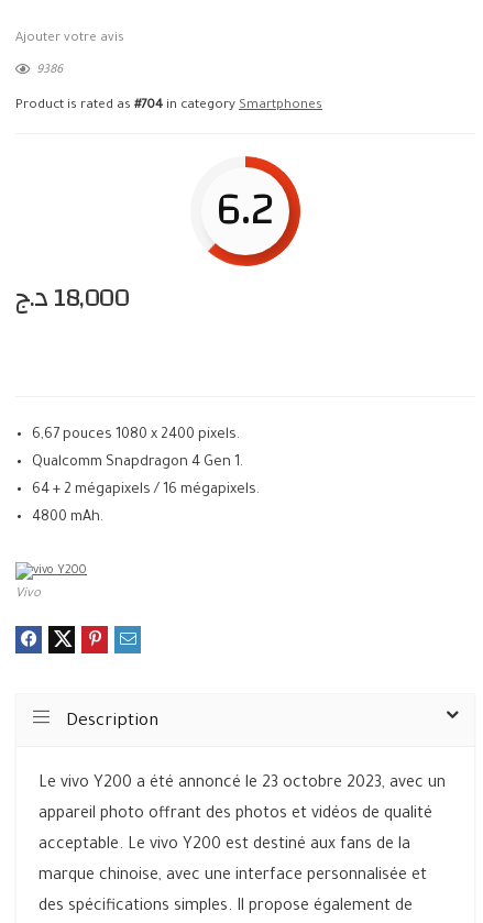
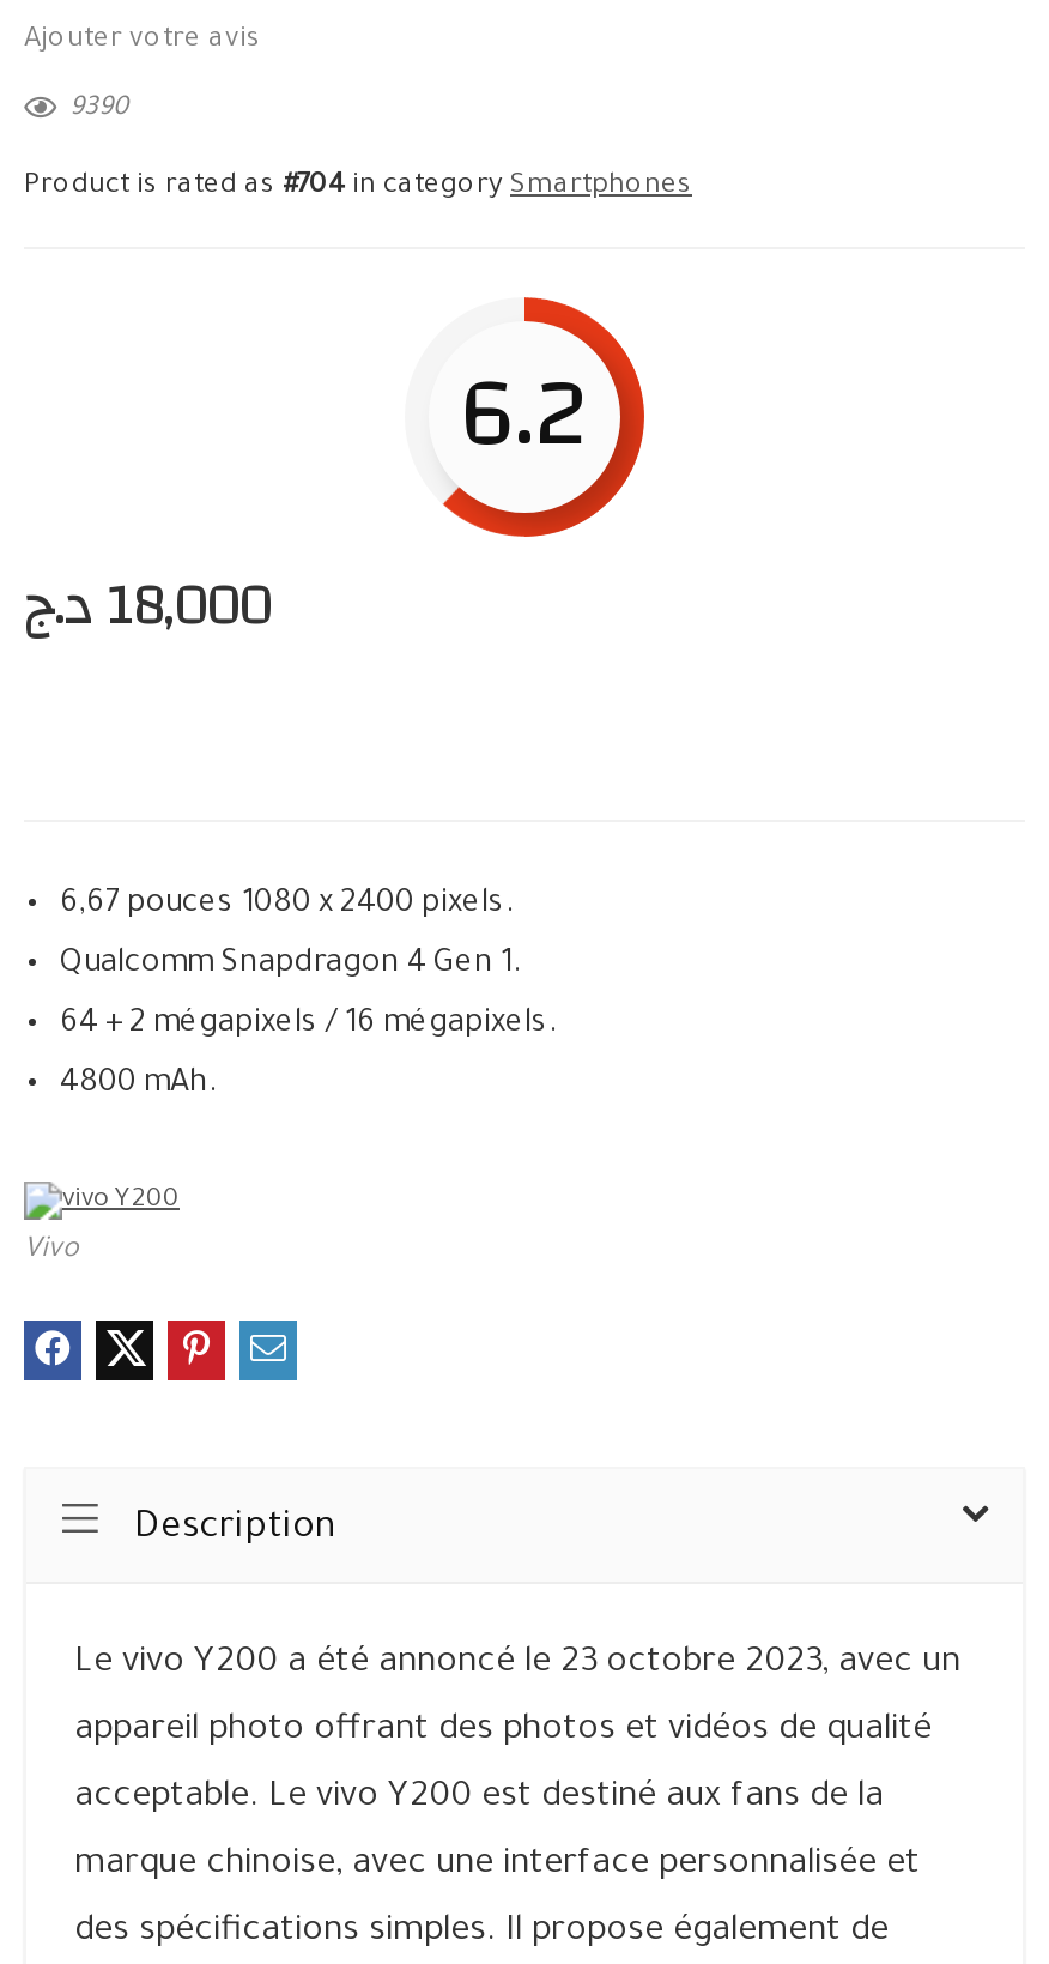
[36,64,63,77] 9386 -> [69,96,129,125] 9390

